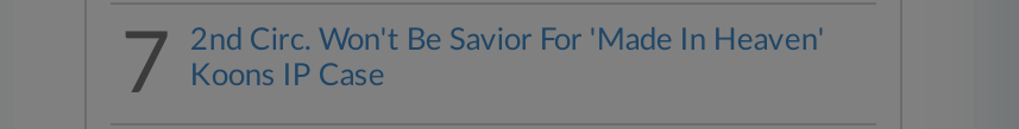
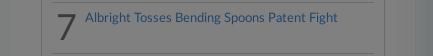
[190,26,825,92] 2nd Circ. Won't Be Savior For 'Made In Heaven' | Koons IP Case -> [85,12,338,25] Albright Tosses Bending Spoons Patent Fight

